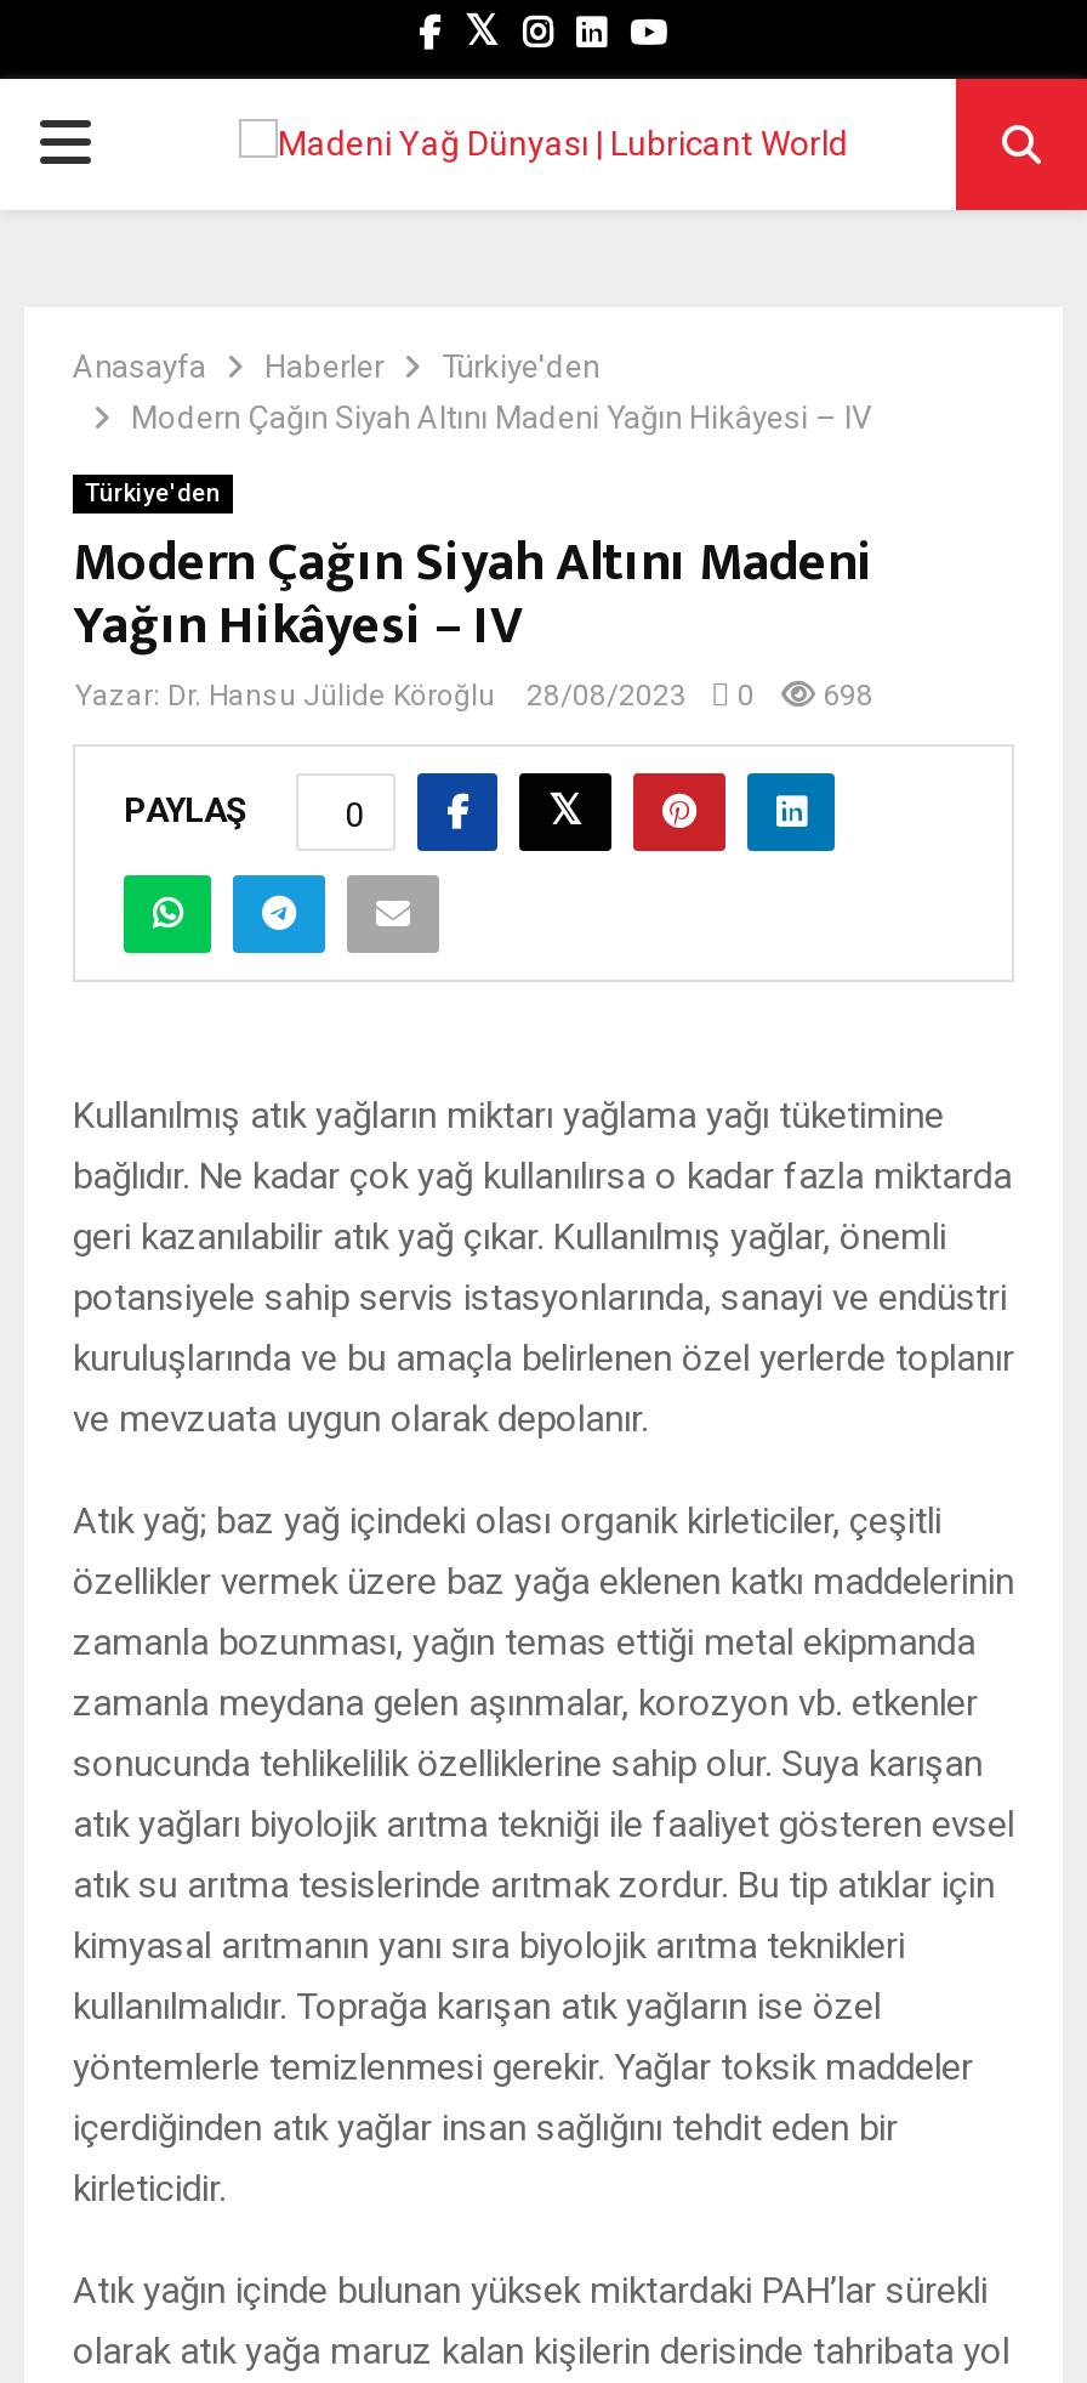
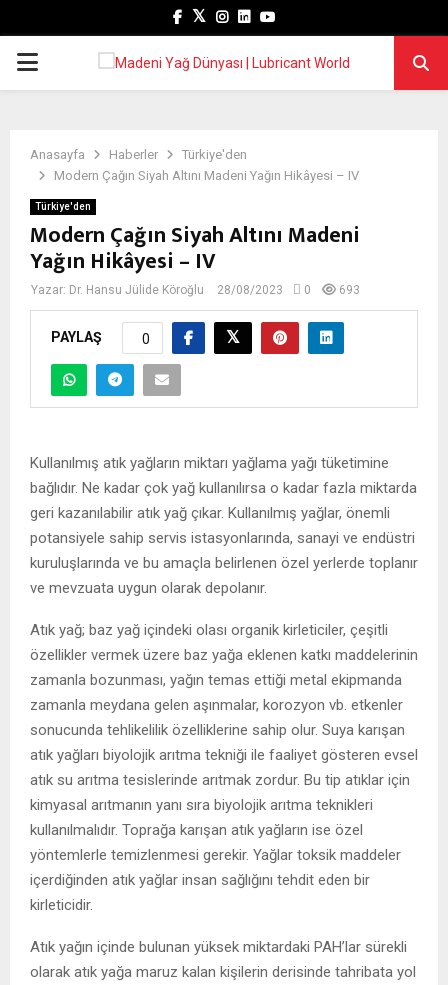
[75,679,873,713] Yazar: Dr. Hansu Jülide Köroğlu 28/08/2023 0 698 -> [31,283,360,297] Yazar: Dr. Hansu Jülide Köroğlu 28/08/2023 0 693

